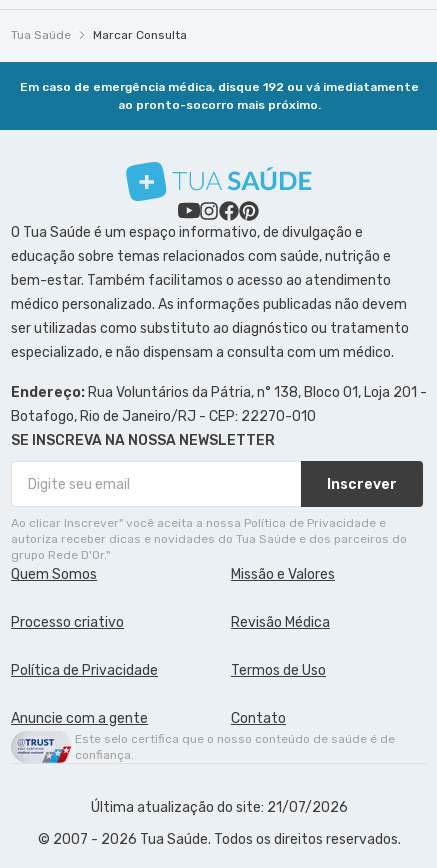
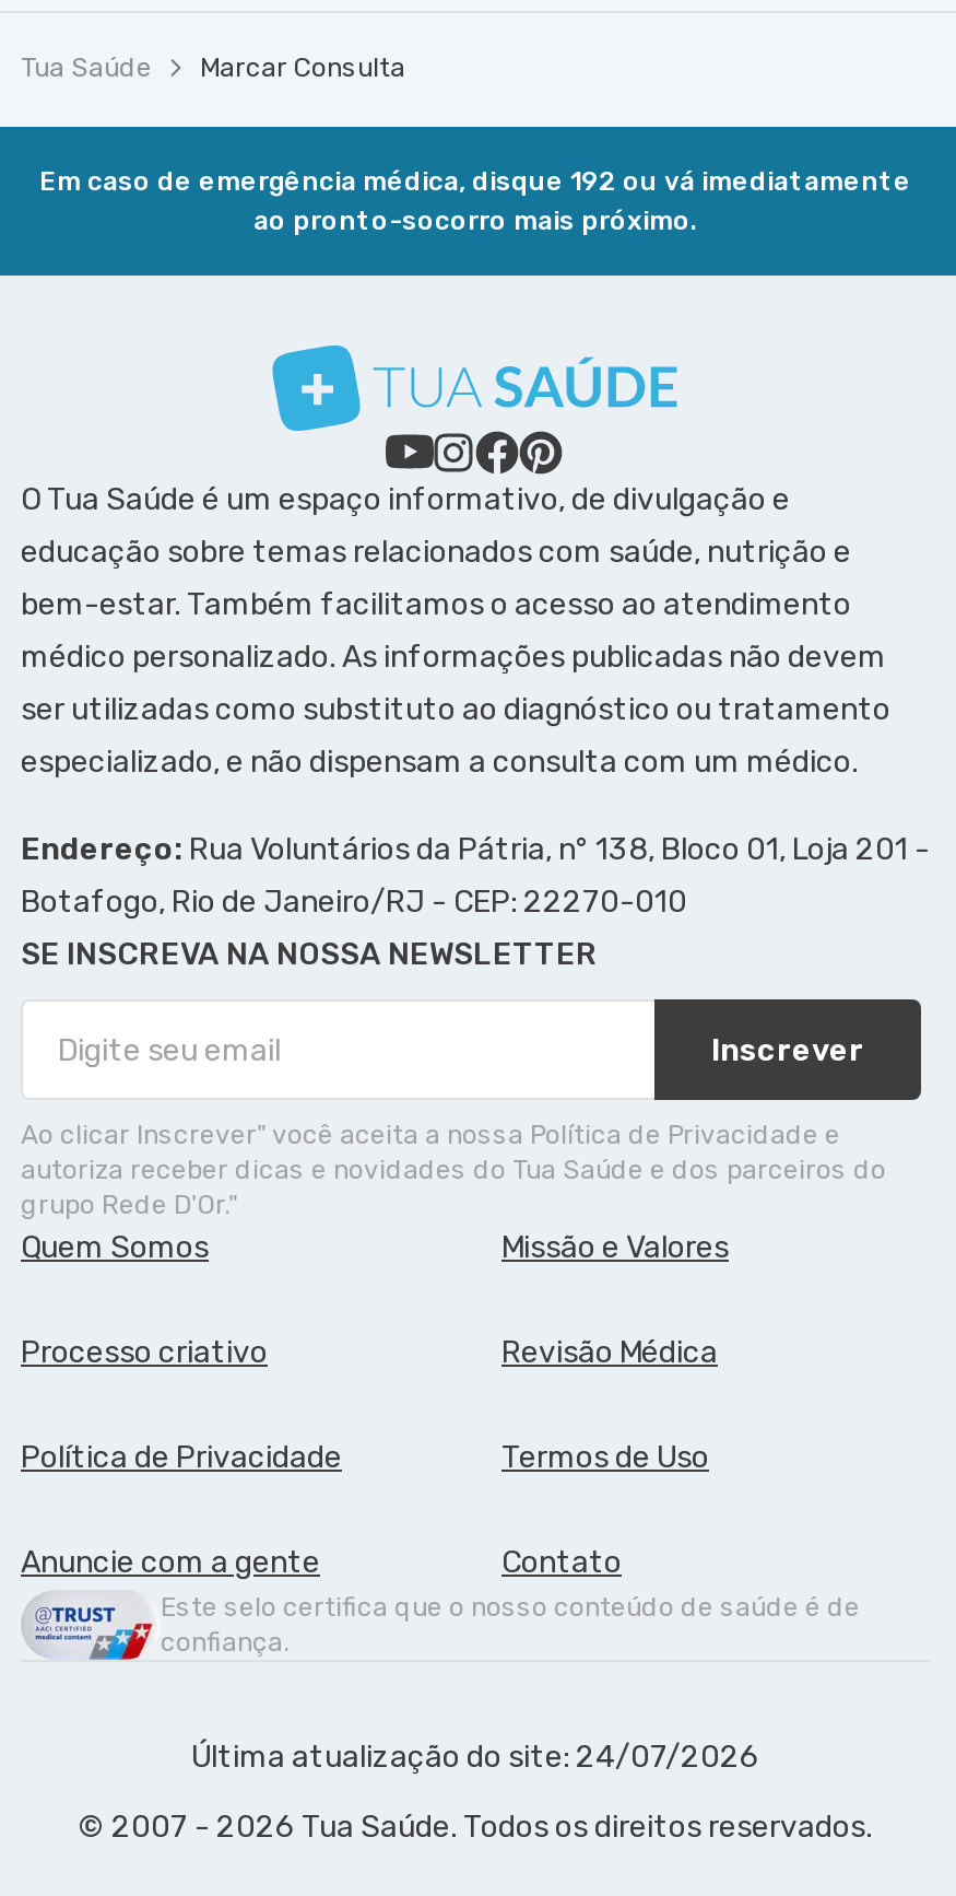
[90,799,347,816] Última atualização do site: 21/07/2026 -> [191,1739,759,1776] Última atualização do site: 24/07/2026

